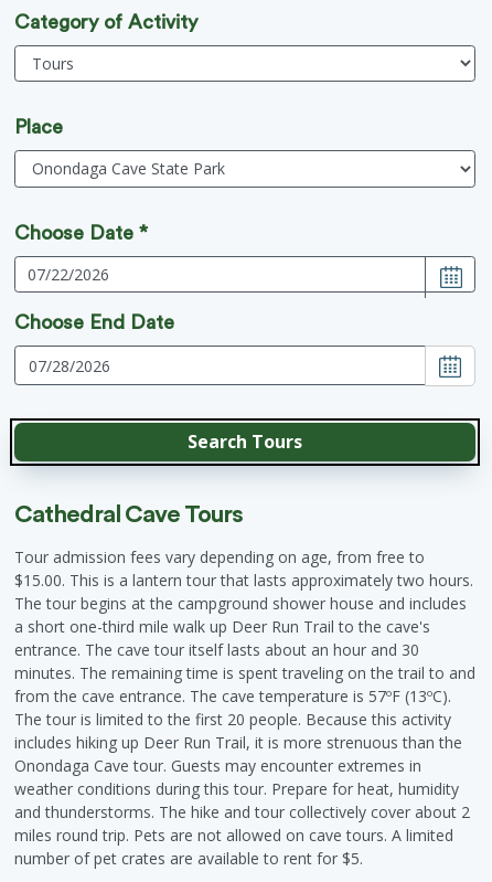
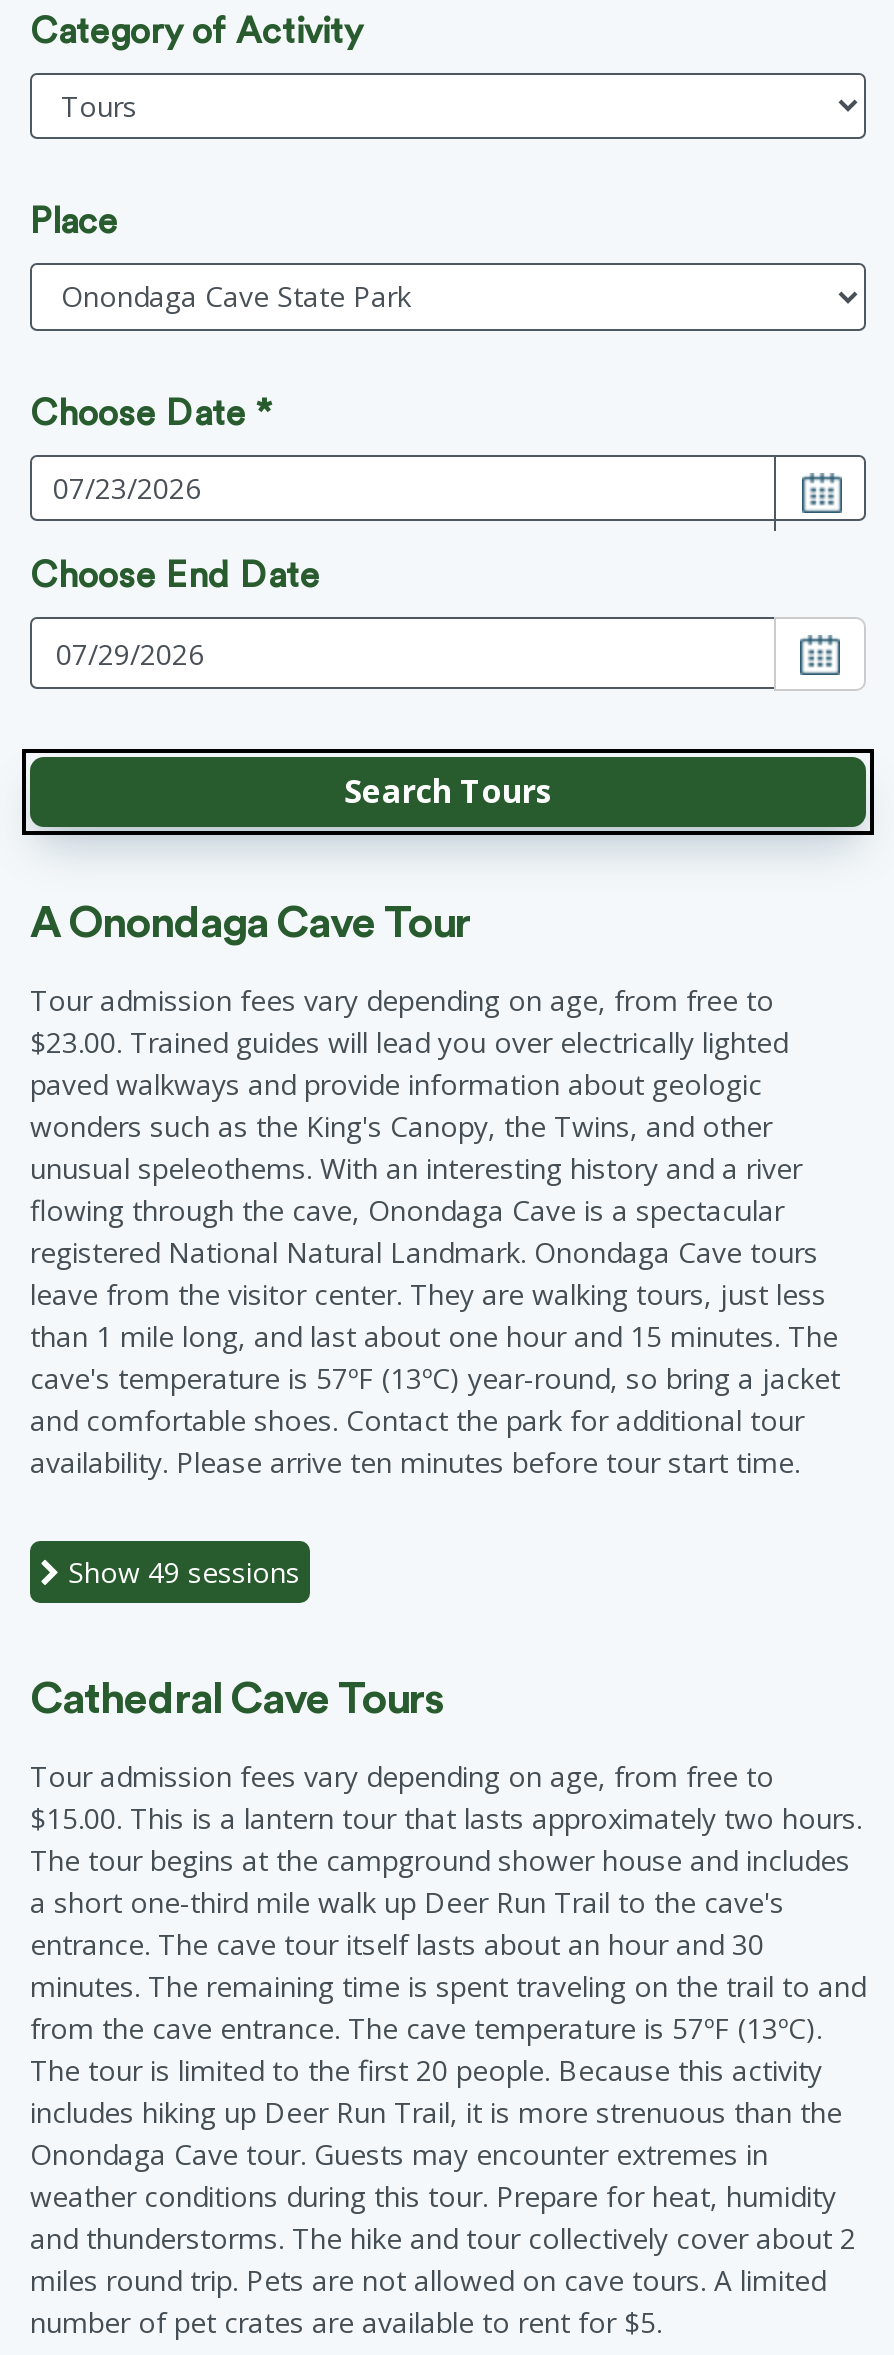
none -> [30,901,840,1591] A Onondaga Cave Tour | Tour admission fees vary depending on age, from free to | $23.00. Trained guides will lead you over electrically lighted | paved walkways and provide information about geologic | wonders such as the King's Canopy, the Twins, and other | unusual speleothems. With an interesting history and a river | flowing through the cave, Onondaga Cave is a spectacular | registered National Natural Landmark. Onondaga Cave tours | leave from the visitor center. They are walking tours, just less | than 1 mile long, and last about one hour and 15 minutes. The | cave's temperature is 57ºF (13ºC) year-round, so bring a jacket | and comfortable shoes. Contact the park for additional tour | availability. Please arrive ten minutes before tour start time. | Show 49 sessions

